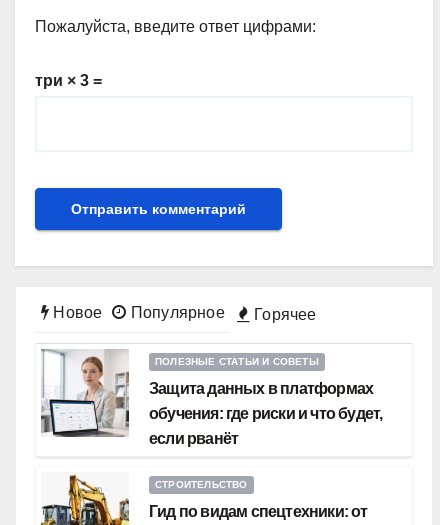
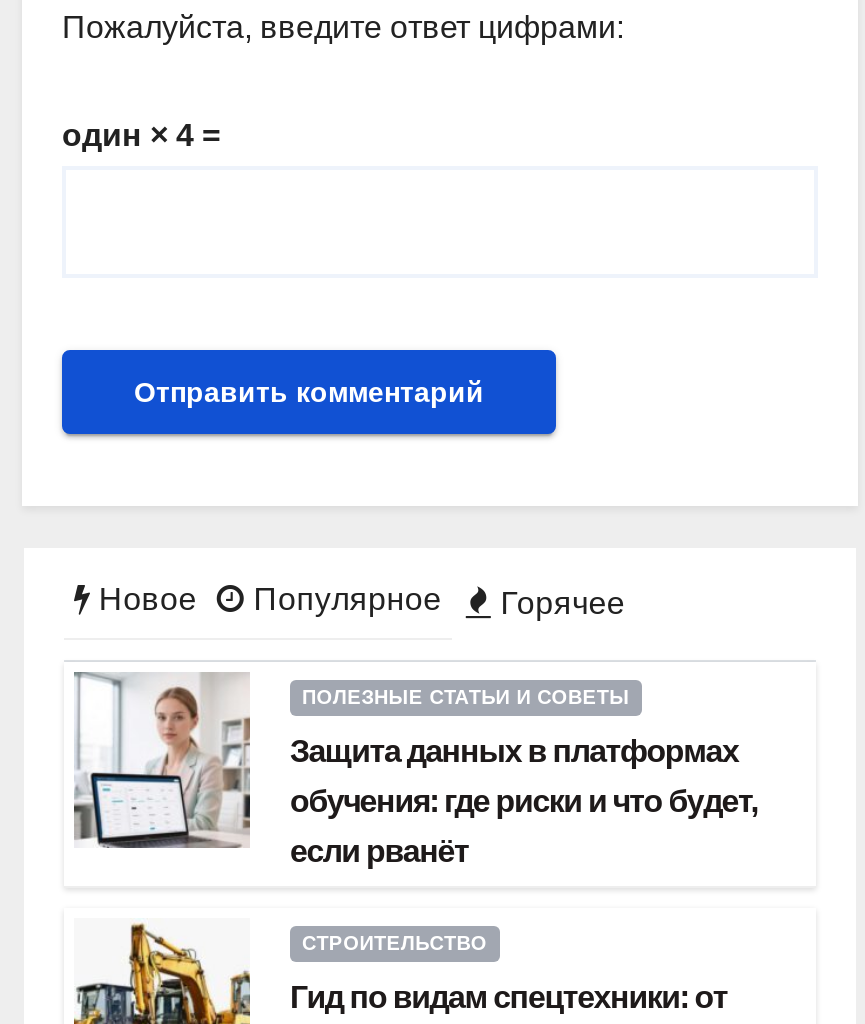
[35,72,102,89] три × 3 = -> [62,118,220,152] один × 4 =

